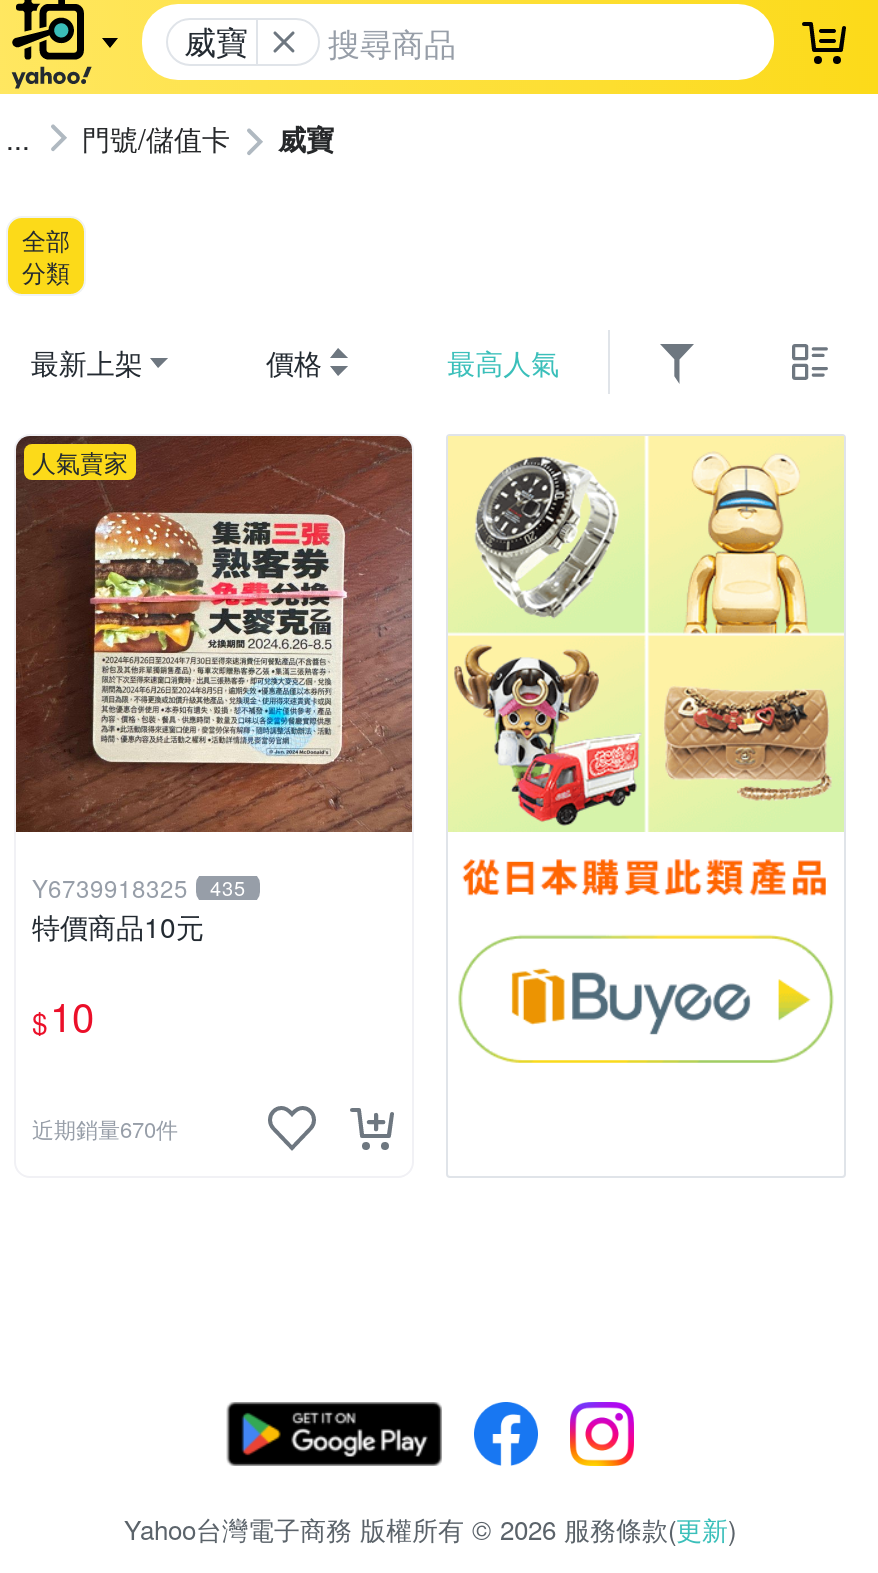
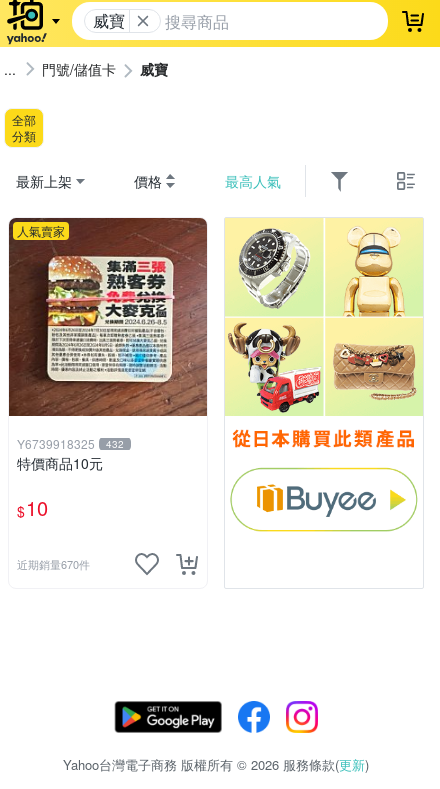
[32,871,246,905] Y6739918325 435 -> [17,435,124,452] Y6739918325 432

